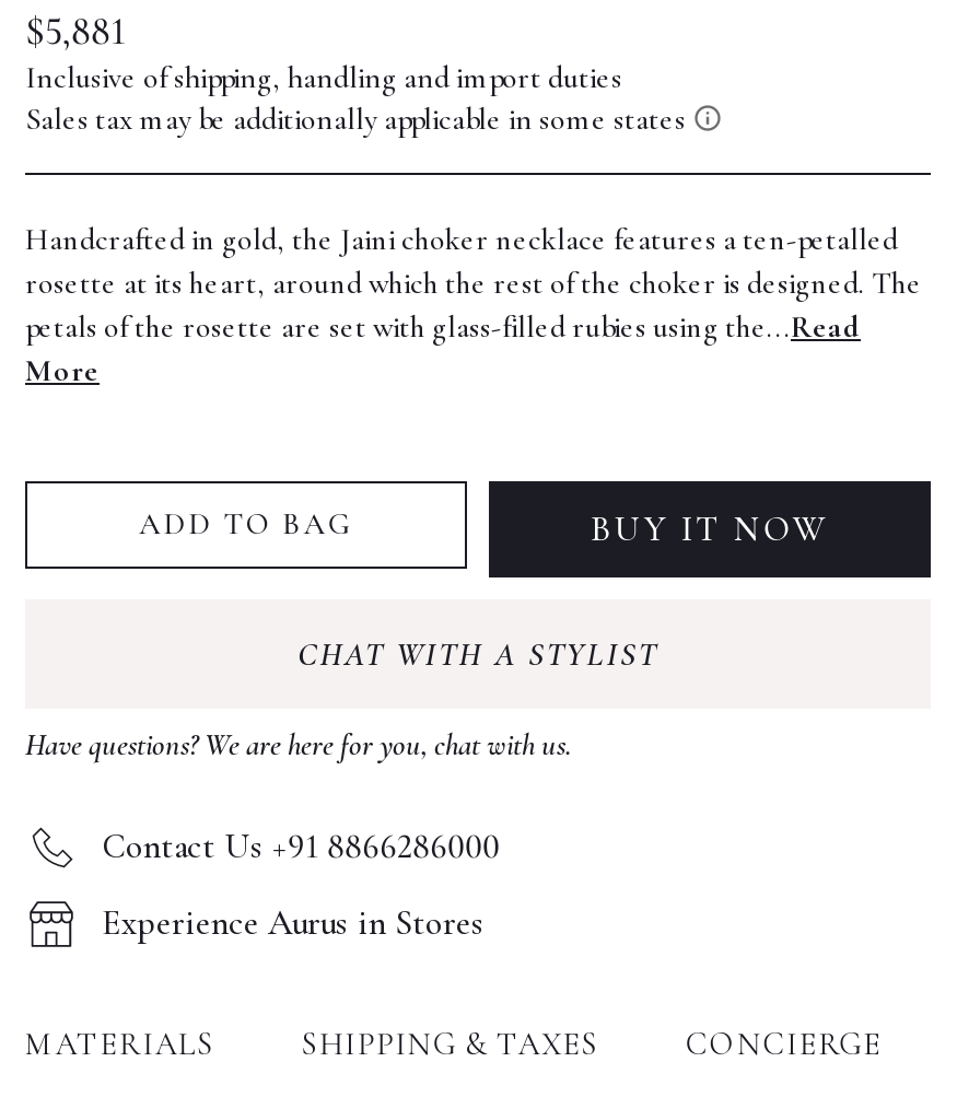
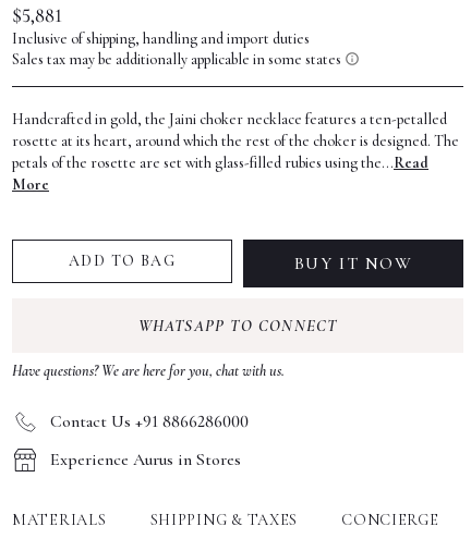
[298,633,658,673] CHAT WITH A STYLIST -> [138,315,337,335] WHATSAPP TO CONNECT

